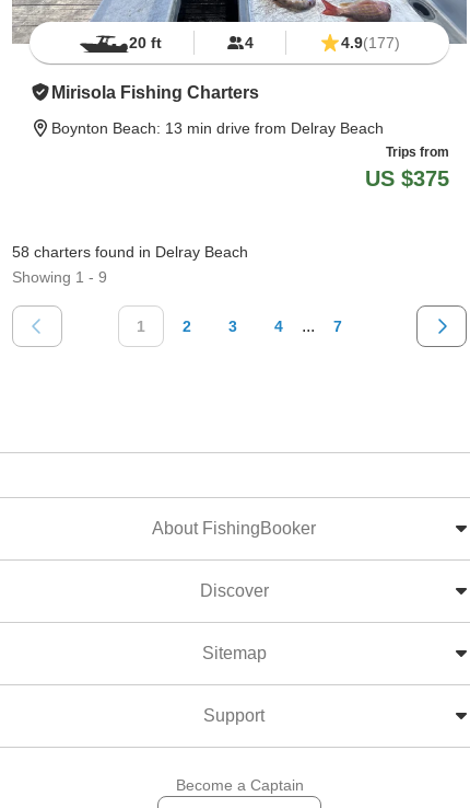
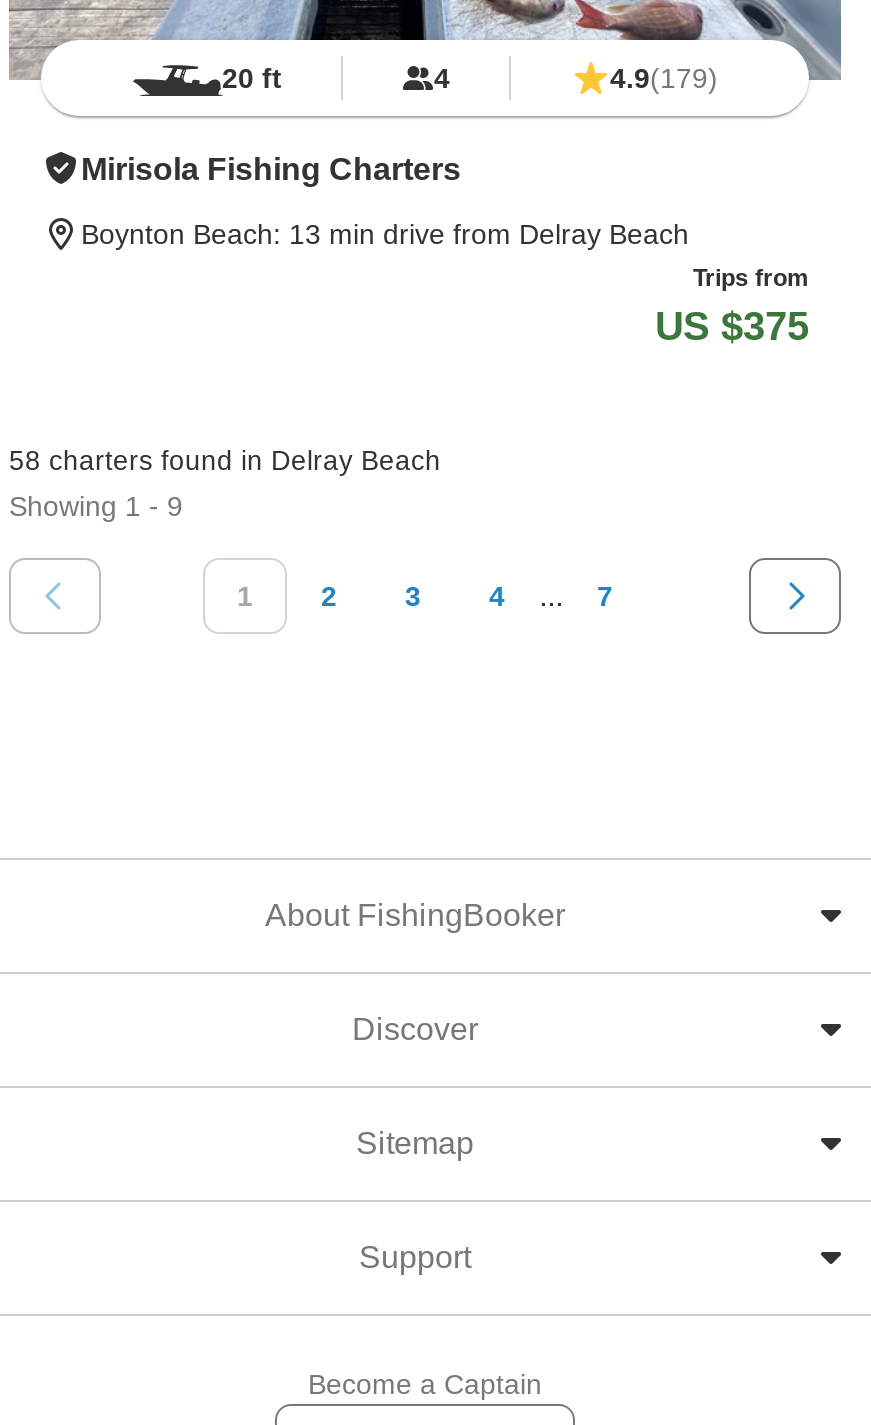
[340,34,399,51] 4.9(177) -> [610,62,718,94] 4.9(179)

